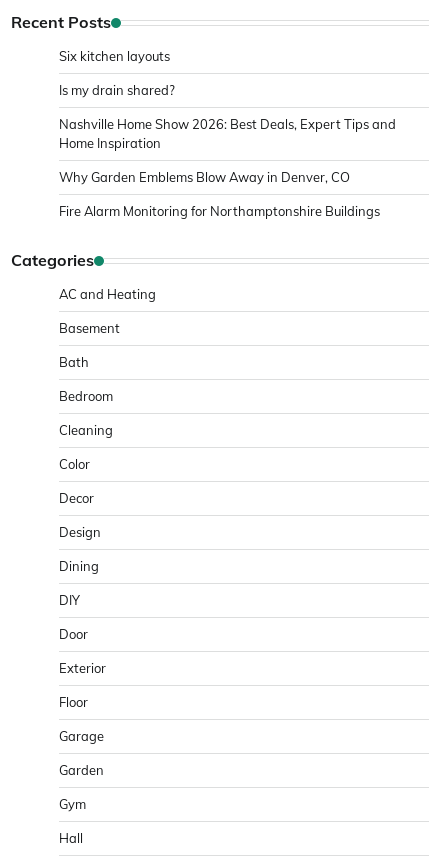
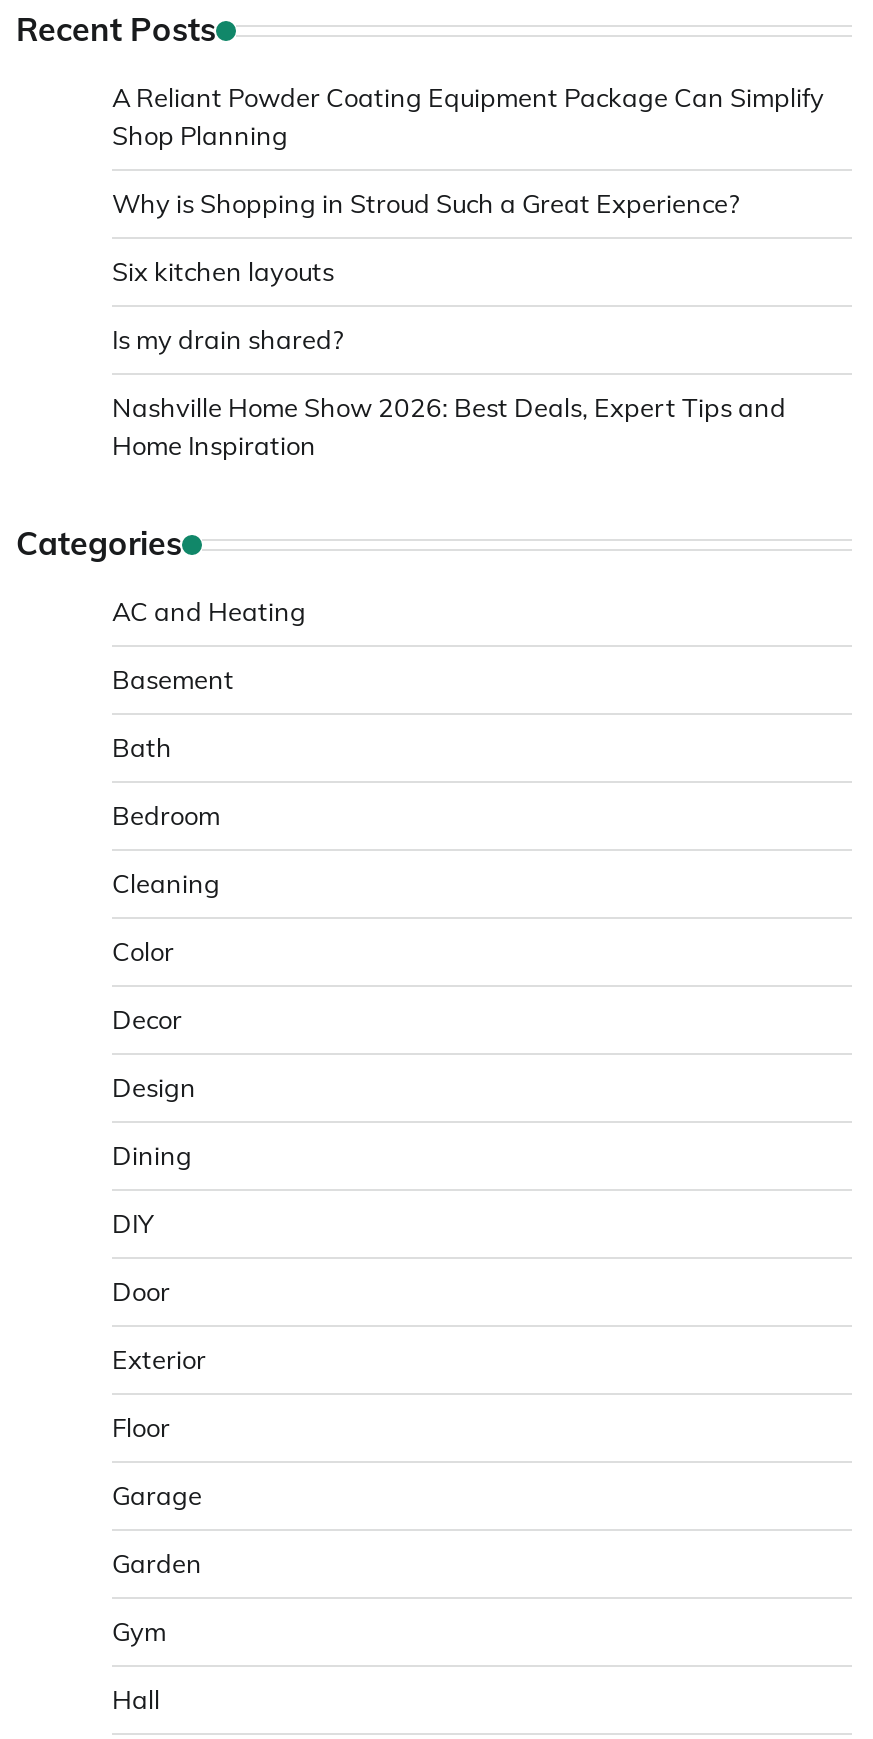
none -> [112,82,824,220] A Reliant Powder Coating Equipment Package Can Simplify | Shop Planning | Why is Shopping in Stroud Such a Great Experience?
moved [59,48,396,151] -> [112,256,786,462]: Six kitchen layouts | Is my drain shared? | Nashville Home Show 2026: Best Deals, Expert Tips and | Home Inspiration
[59,169,380,219] Why Garden Emblems Blow Away in Denver, CO | Fire Alarm Monitoring for Northamptonshire Buildings -> none

